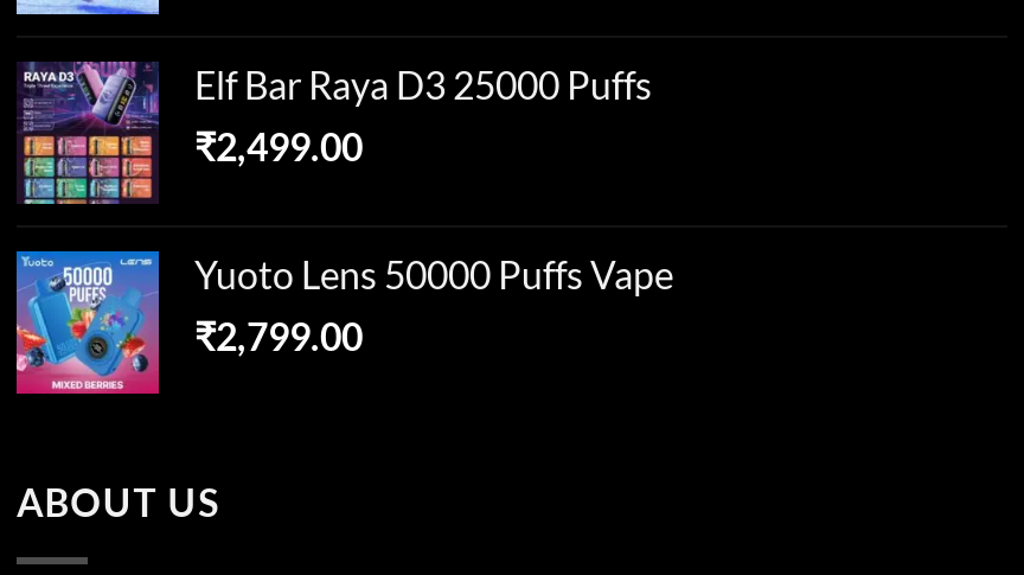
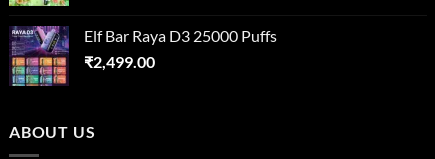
[14,249,673,396] [image] | Yuoto Lens 50000 Puffs Vape | ₹2,799.00 -> none

